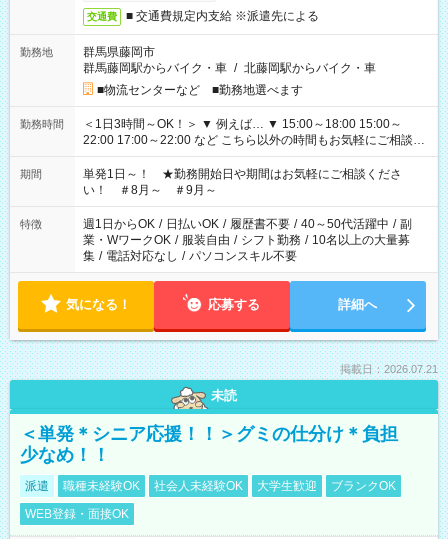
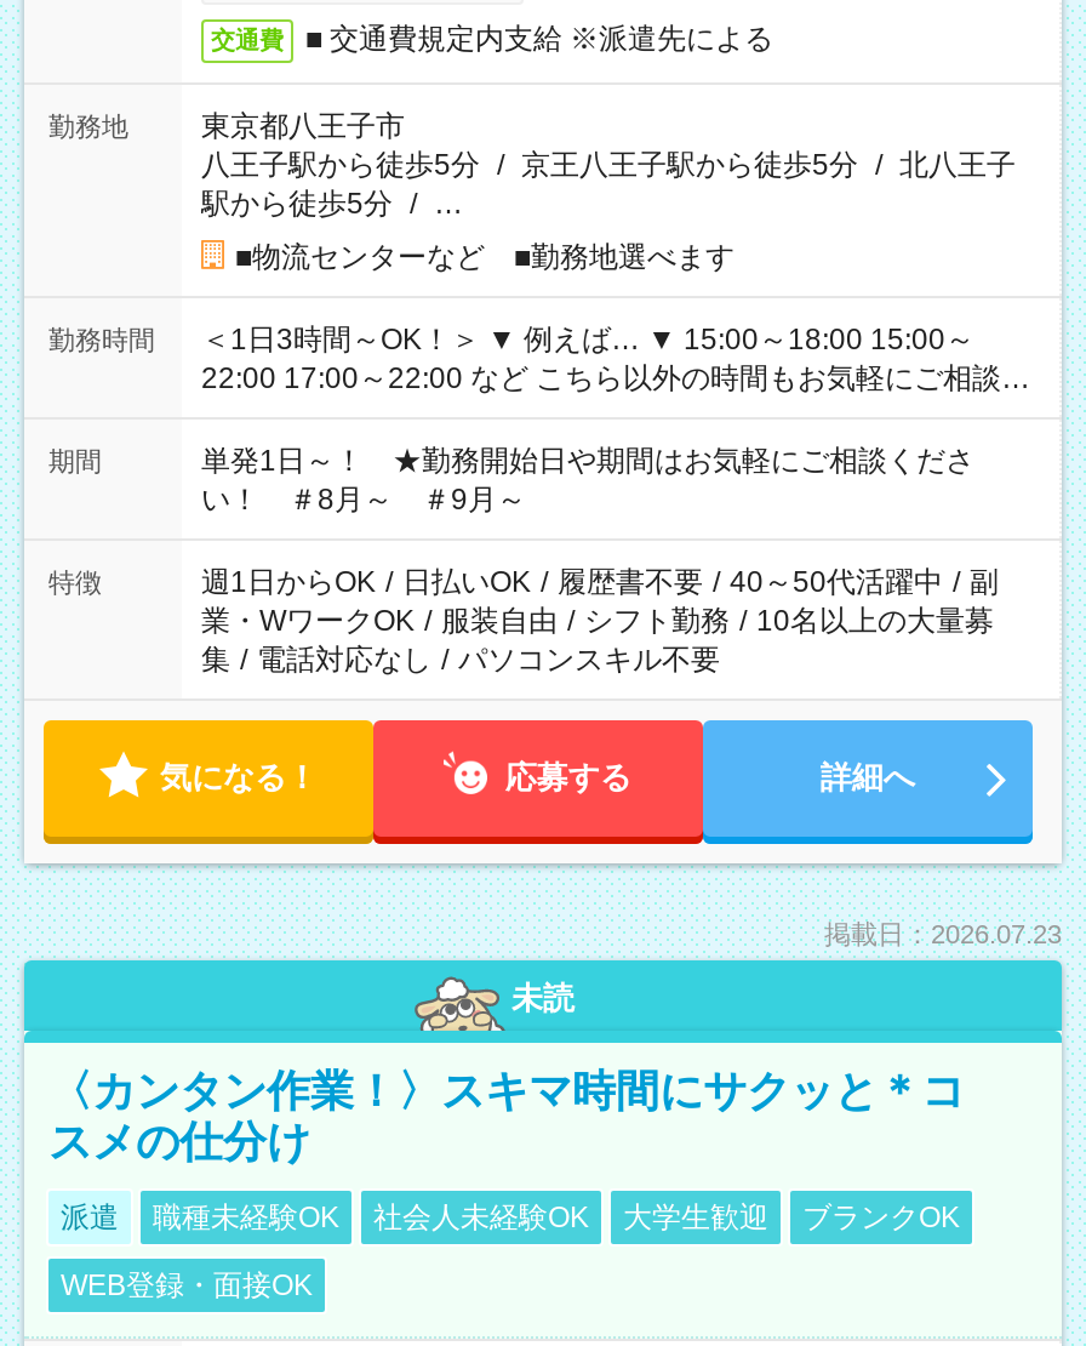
[83,45,376,75] 群馬県藤岡市 | 群馬藤岡駅からバイク・車 / 北藤岡駅からバイク・車 -> [201,109,1016,221] 東京都八王子市 | 八王子駅から徒歩5分 / 京王八王子駅から徒歩5分 / 北八王子 | 駅から徒歩5分 / …
[340,363,438,375] 掲載日：2026.07.21 -> [824,919,1062,948] 掲載日：2026.07.23
[20,424,398,465] ＜単発＊シニア応援！！＞グミの仕分け＊負担 | 少なめ！！ -> [48,1067,965,1167] 〈カンタン作業！〉スキマ時間にサクッと＊コ | スメの仕分け

